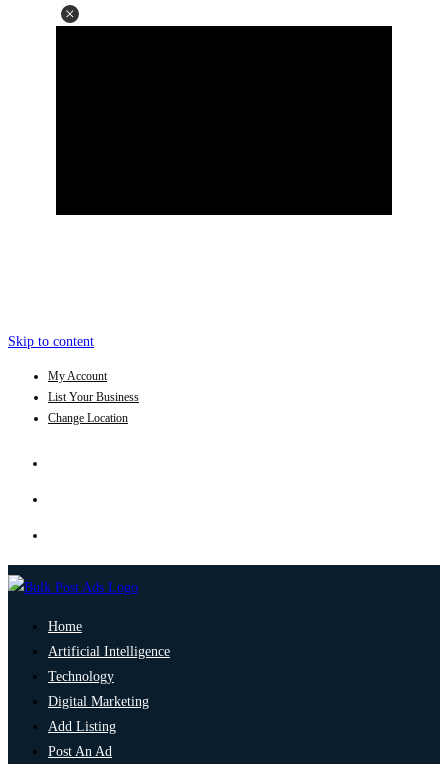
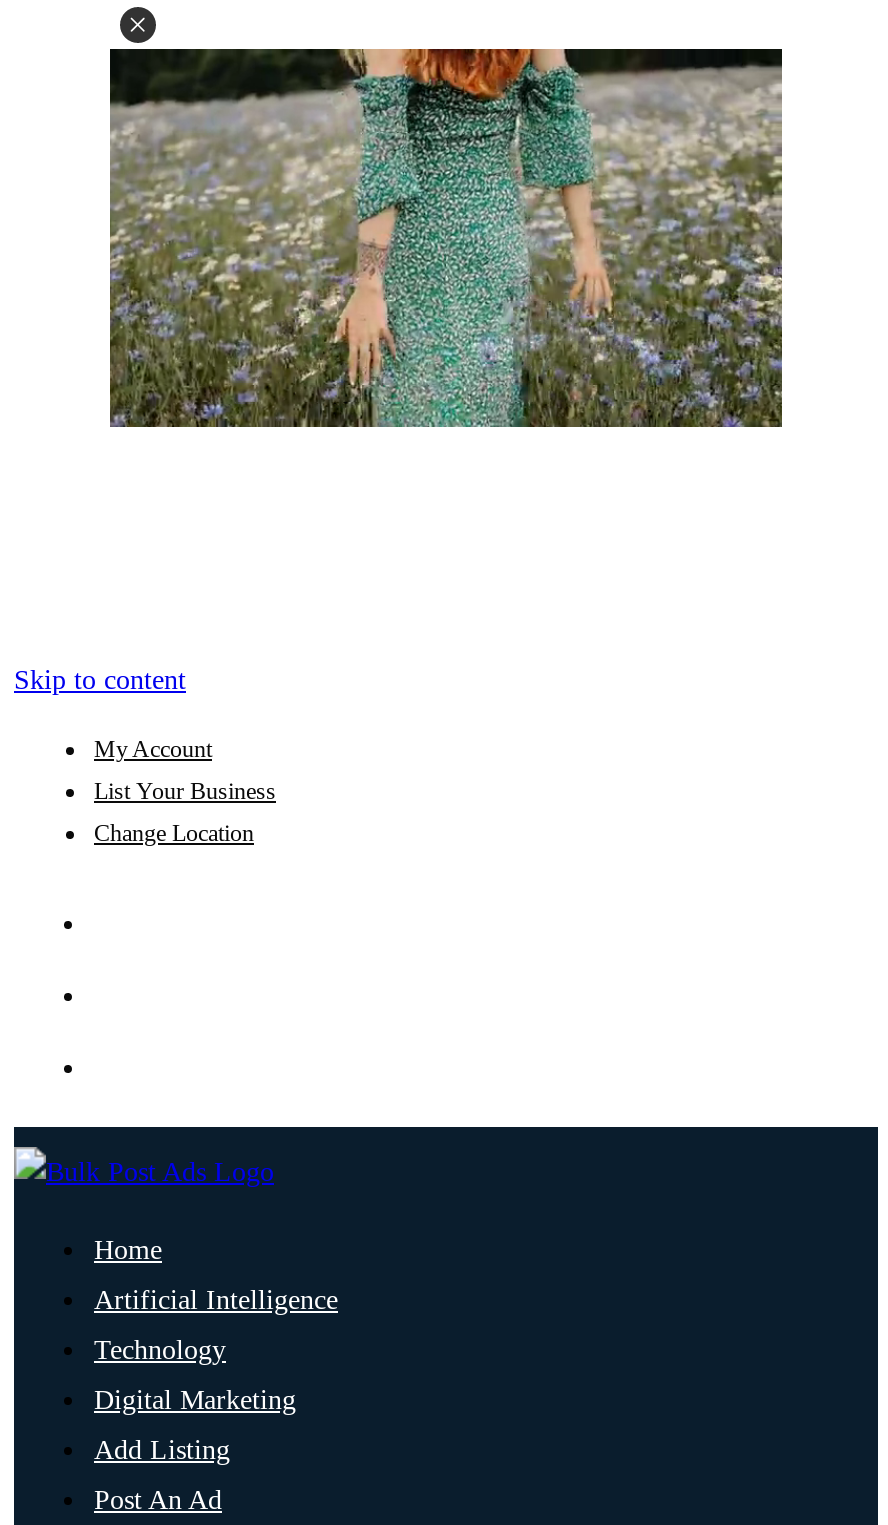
none -> [108,47,784,429] [image]

